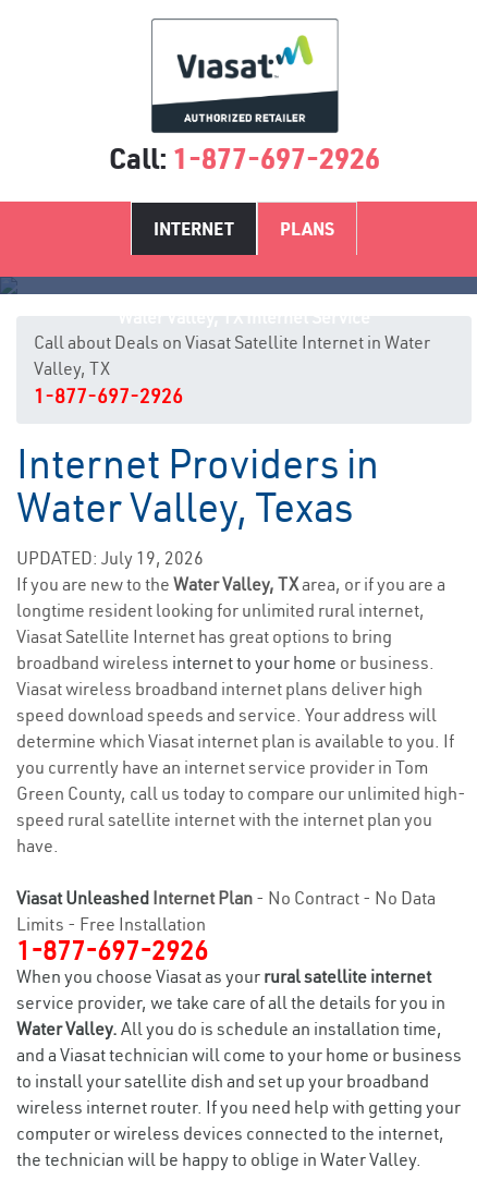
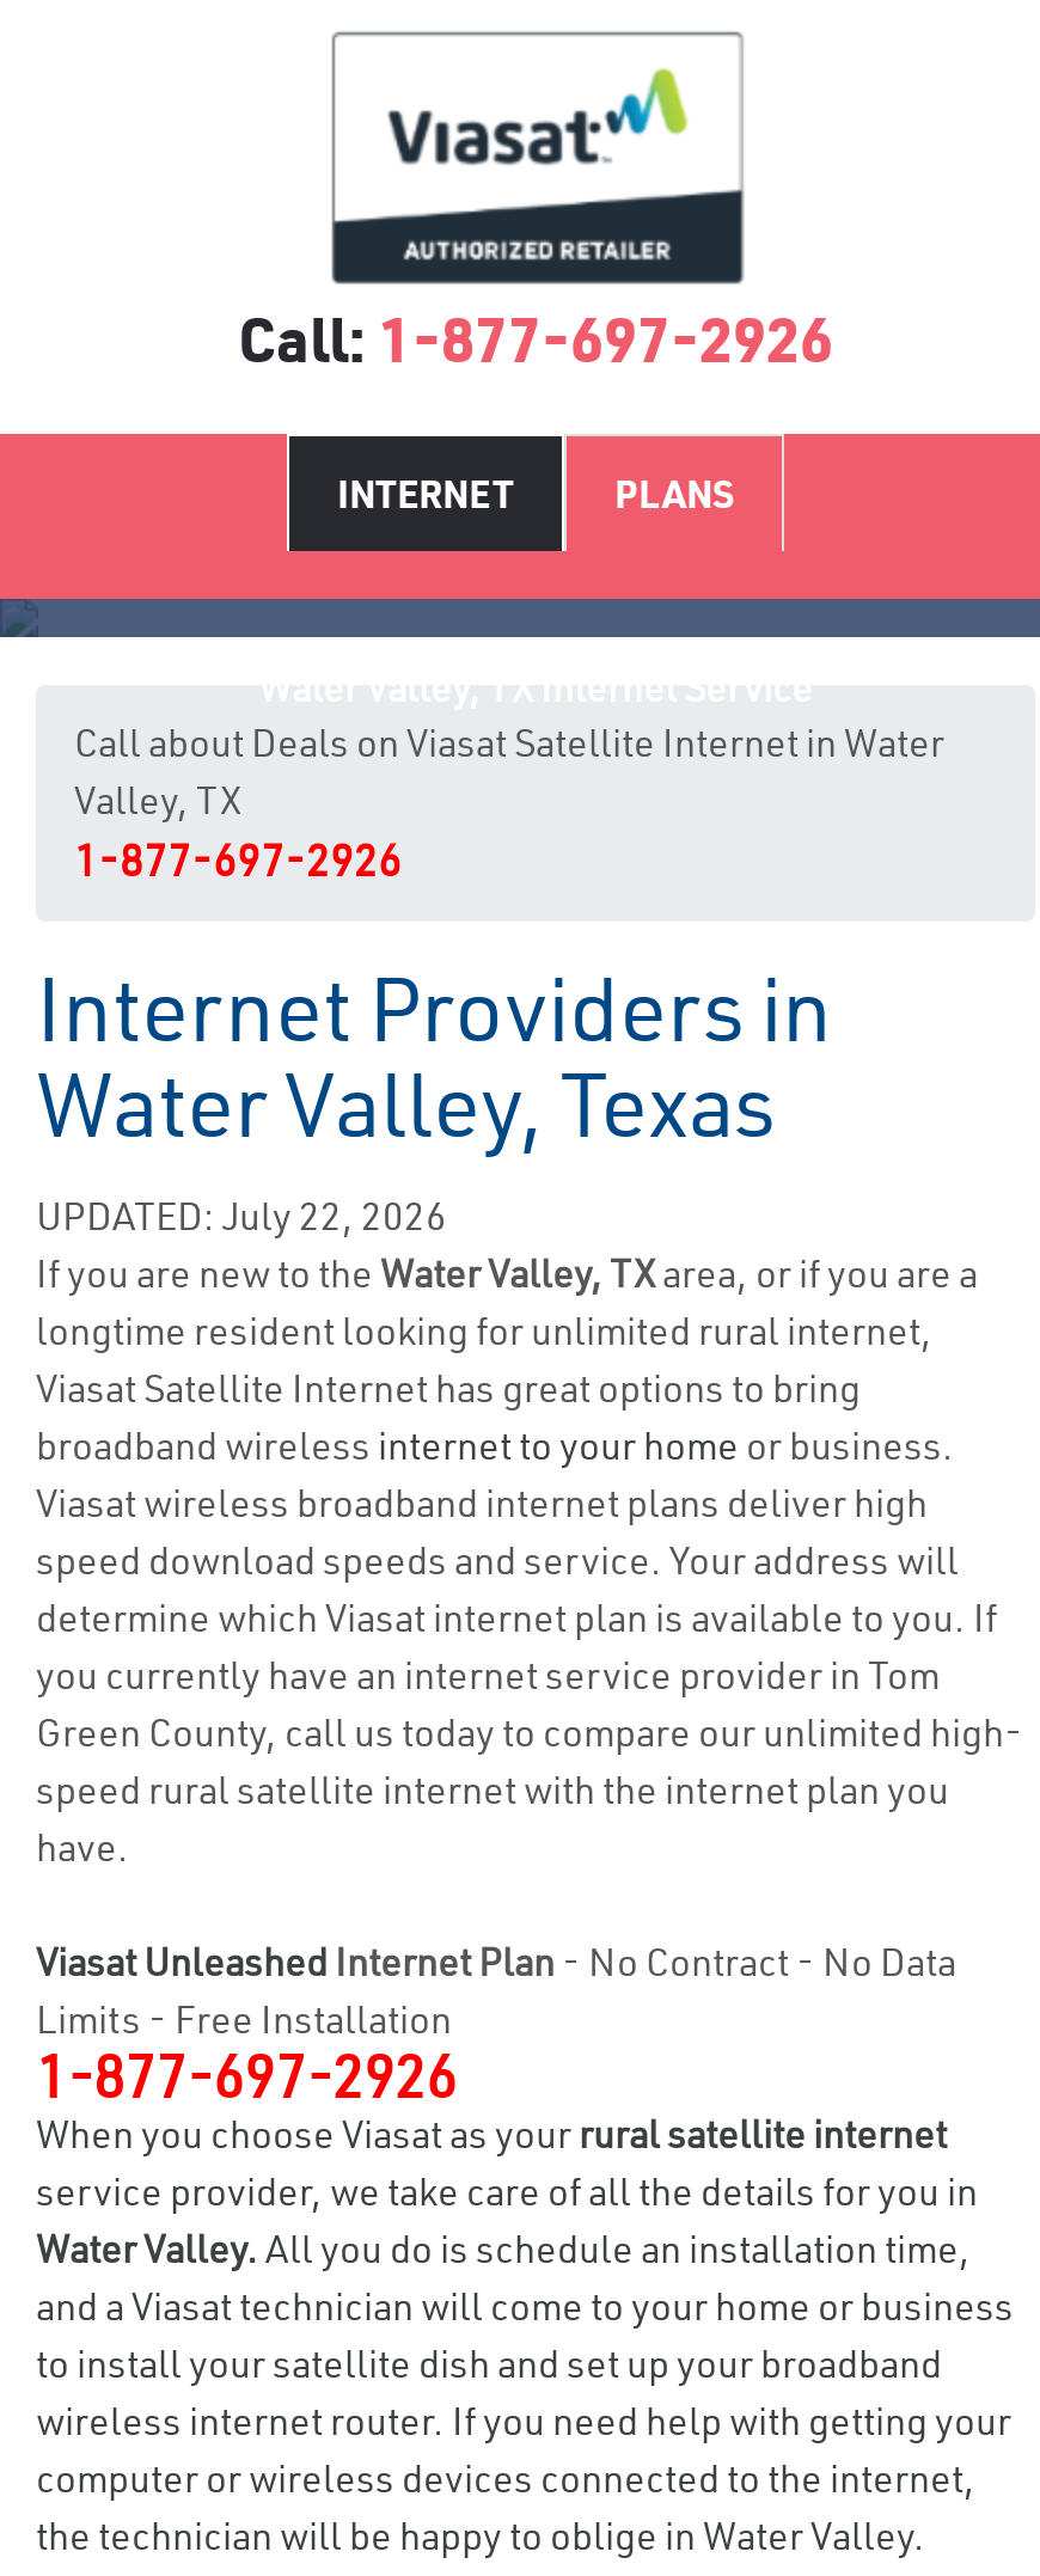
[16,547,204,569] UPDATED: July 19, 2026 -> [36,1192,447,1240] UPDATED: July 22, 2026

